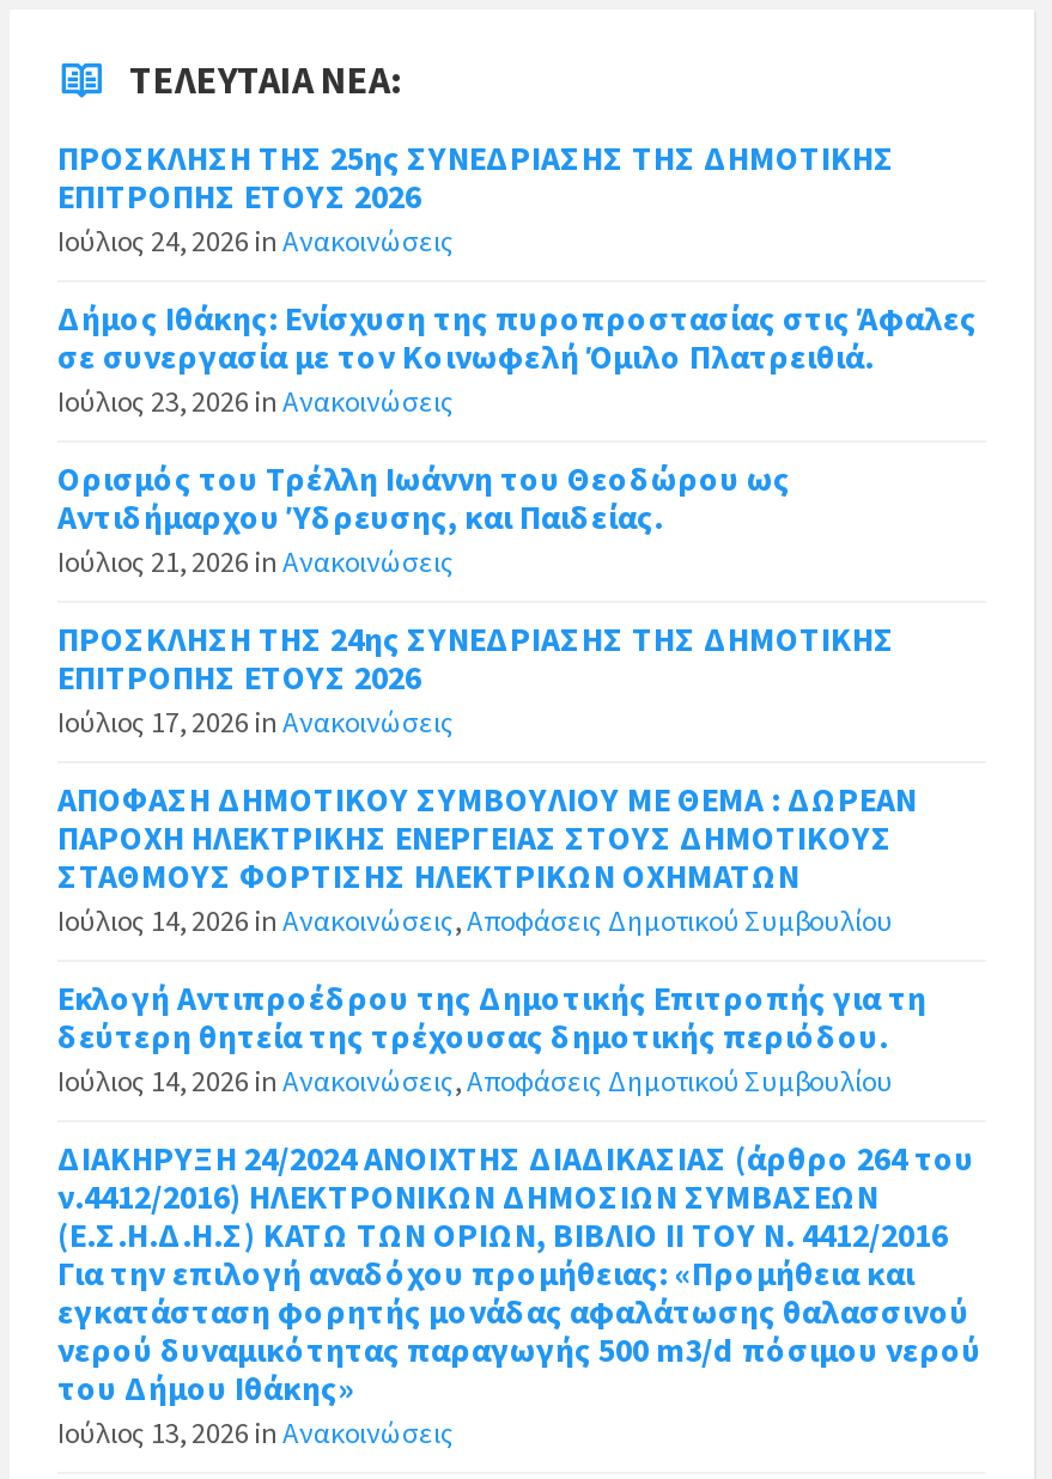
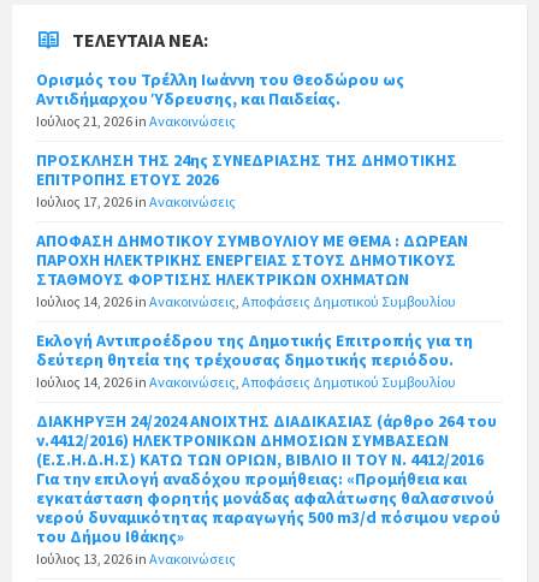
[57,137,977,420] ΠΡΟΣΚΛΗΣΗ ΤΗΣ 25ης ΣΥΝΕΔΡΙΑΣΗΣ ΤΗΣ ΔΗΜΟΤΙΚΗΣ | ΕΠΙΤΡΟΠΗΣ ΕΤΟΥΣ 2026 | Ιούλιος 24, 2026 in Ανακοινώσεις | Δήμος Ιθάκης: Ενίσχυση της πυροπροστασίας στις Άφαλες | σε συνεργασία με τον Κοινωφελή Όμιλο Πλατρειθιά. | Ιούλιος 23, 2026 in Ανακοινώσεις -> none

